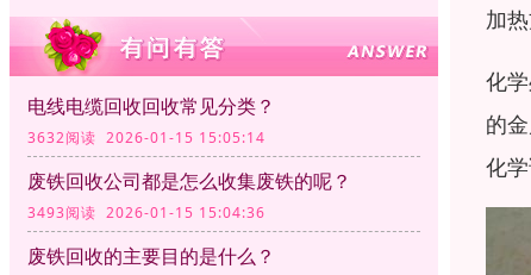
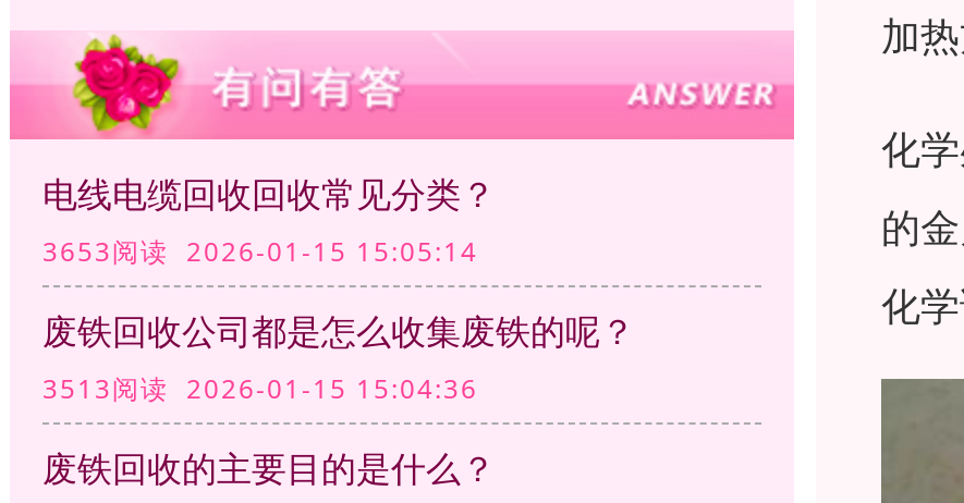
[27,128,265,148] 3632阅读 2026-01-15 15:05:14 -> [42,233,478,270] 3653阅读 2026-01-15 15:05:14
[27,203,265,223] 3493阅读 2026-01-15 15:04:36 -> [42,371,478,408] 3513阅读 2026-01-15 15:04:36

